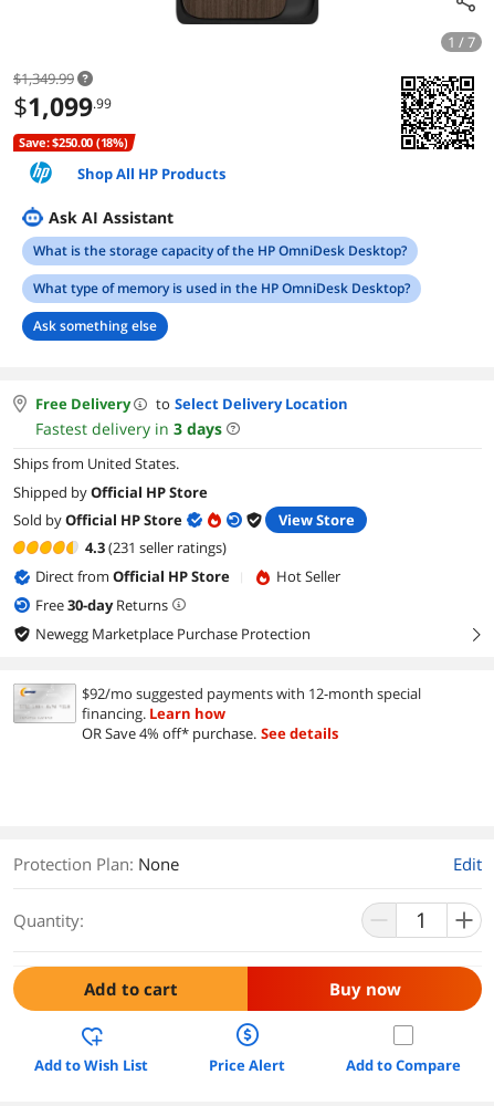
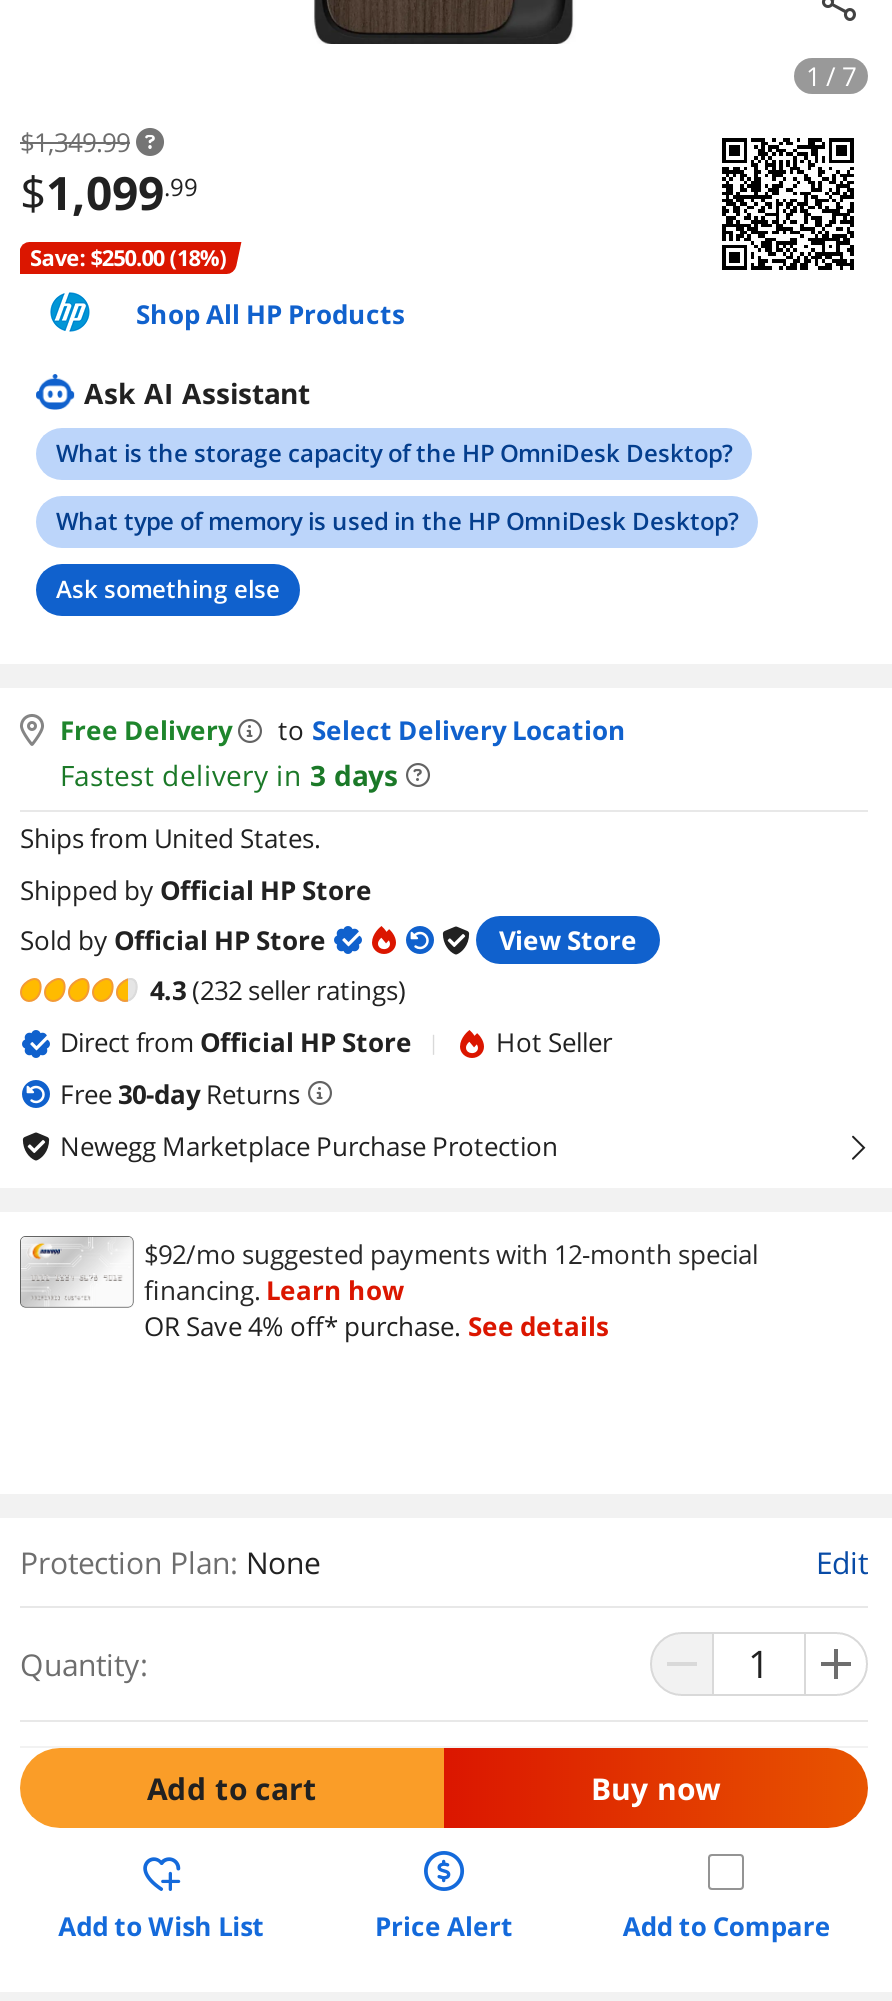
[85,538,227,557] 4.3 (231 seller ratings) -> [150,972,406,1008] 4.3 (232 seller ratings)

